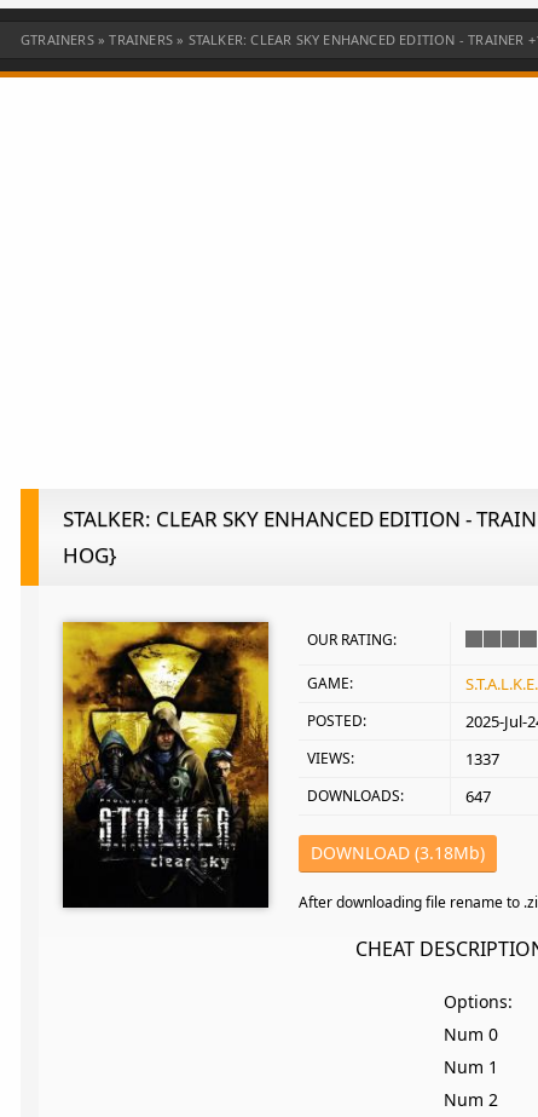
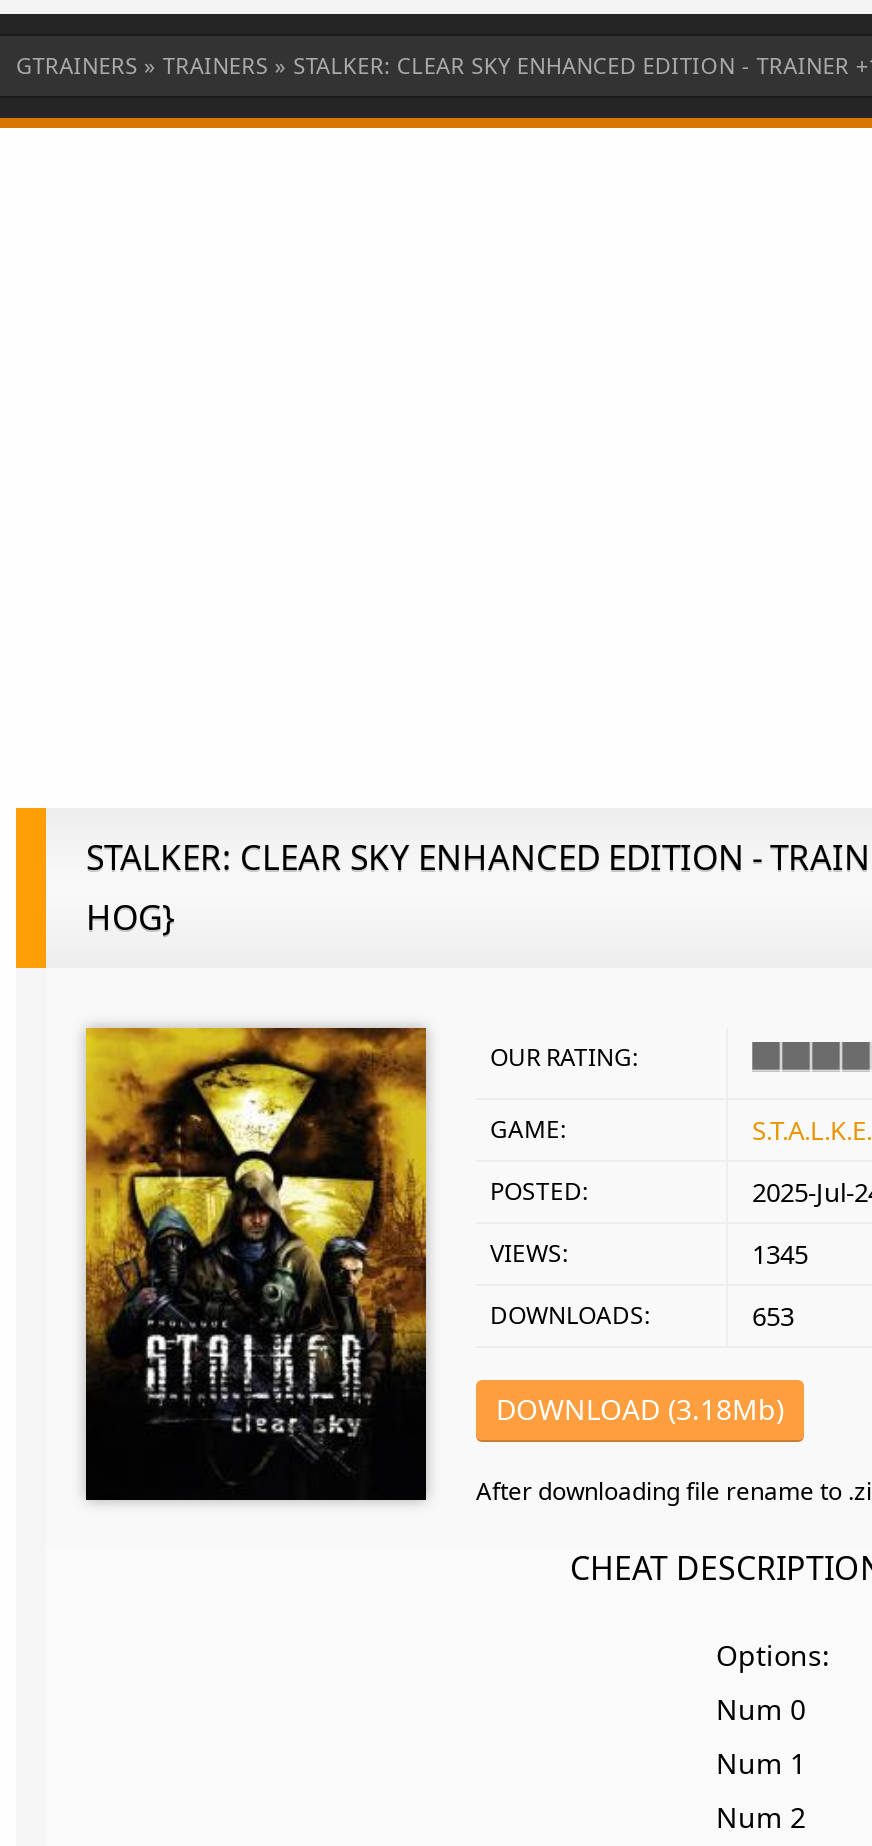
[465,748,499,770] 1337 -> [752,1236,808,1272] 1345
[465,785,491,807] 647 -> [752,1298,794,1334] 653

